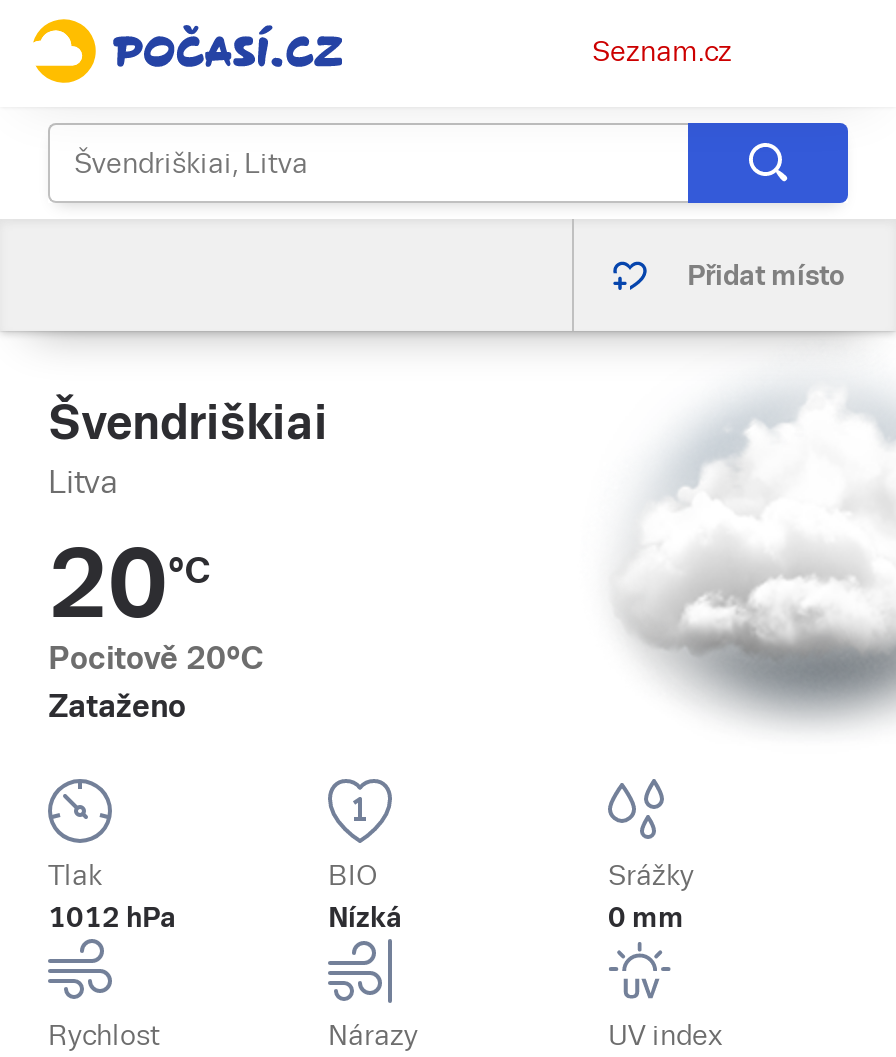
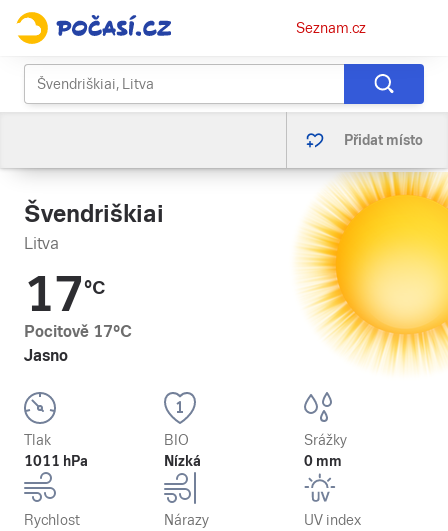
[596,339,890,727] [image] -> [296,171,445,366] [image]
[48,529,264,725] 20°C | Pocitově 20°C | Zataženo -> [24,267,132,365] 17°C | Pocitově 17°C | Jasno
[48,901,176,933] 1012 hPa -> [24,453,88,469] 1011 hPa

